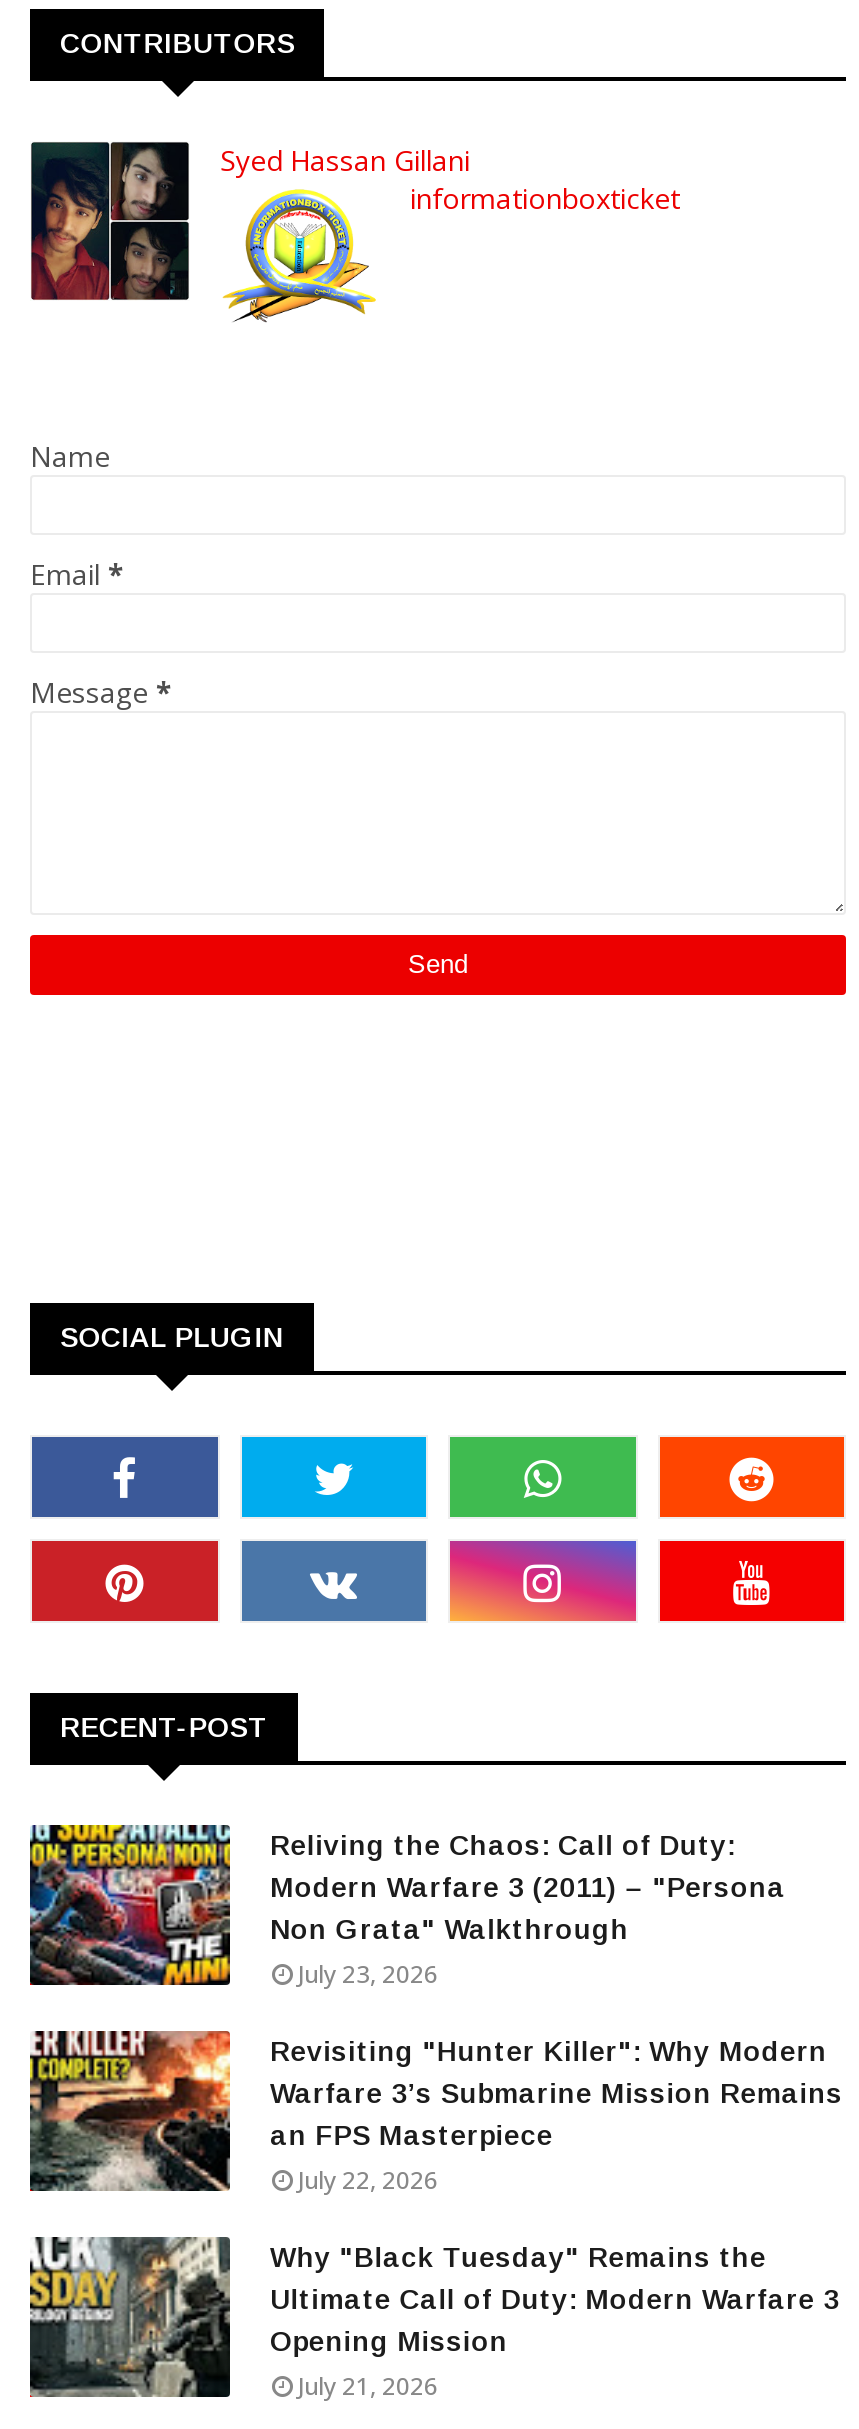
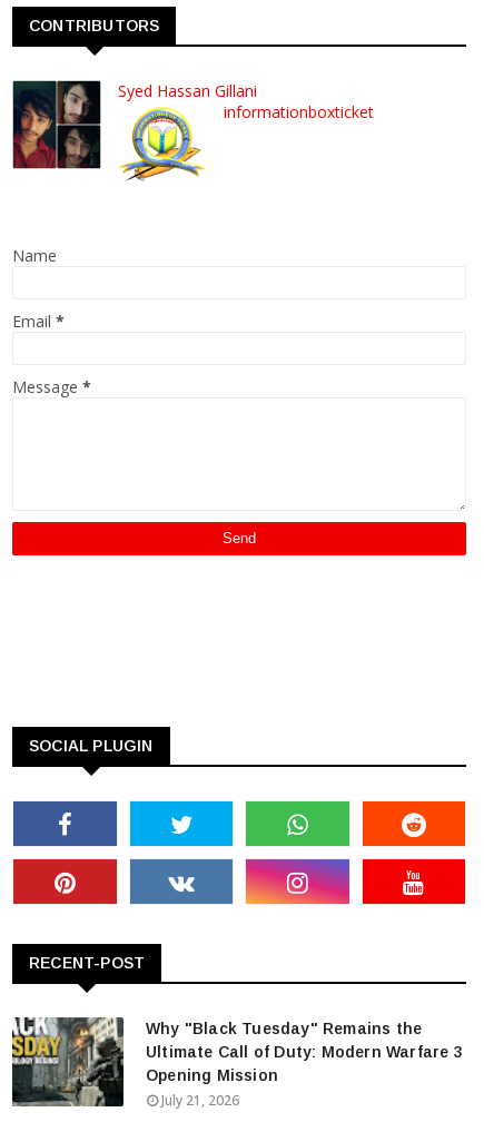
[28,1823,843,2197] [image] | Reliving the Chaos: Call of Duty: | Modern Warfare 3 (2011) – "Persona | Non Grata" Walkthrough | July 23, 2026 | Revisiting "Hunter Killer": Why Modern | Warfare 3’s Submarine Mission Remains | an FPS Masterpiece | July 22, 2026 -> none
[28,2029,232,2193] [image] -> none

